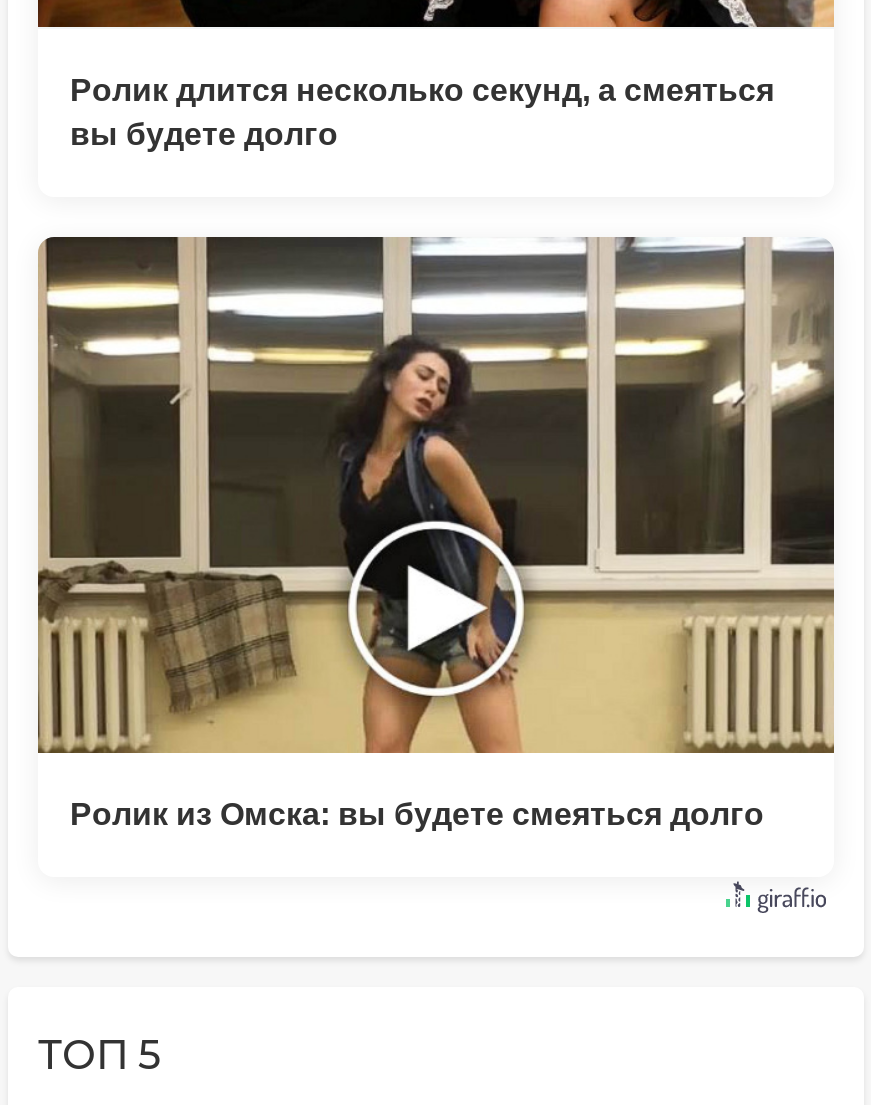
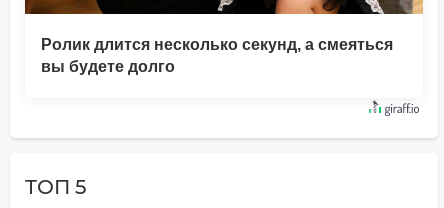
[36,202,836,832] [image] | Ролик из Омска: вы будете смеяться долго -> none

